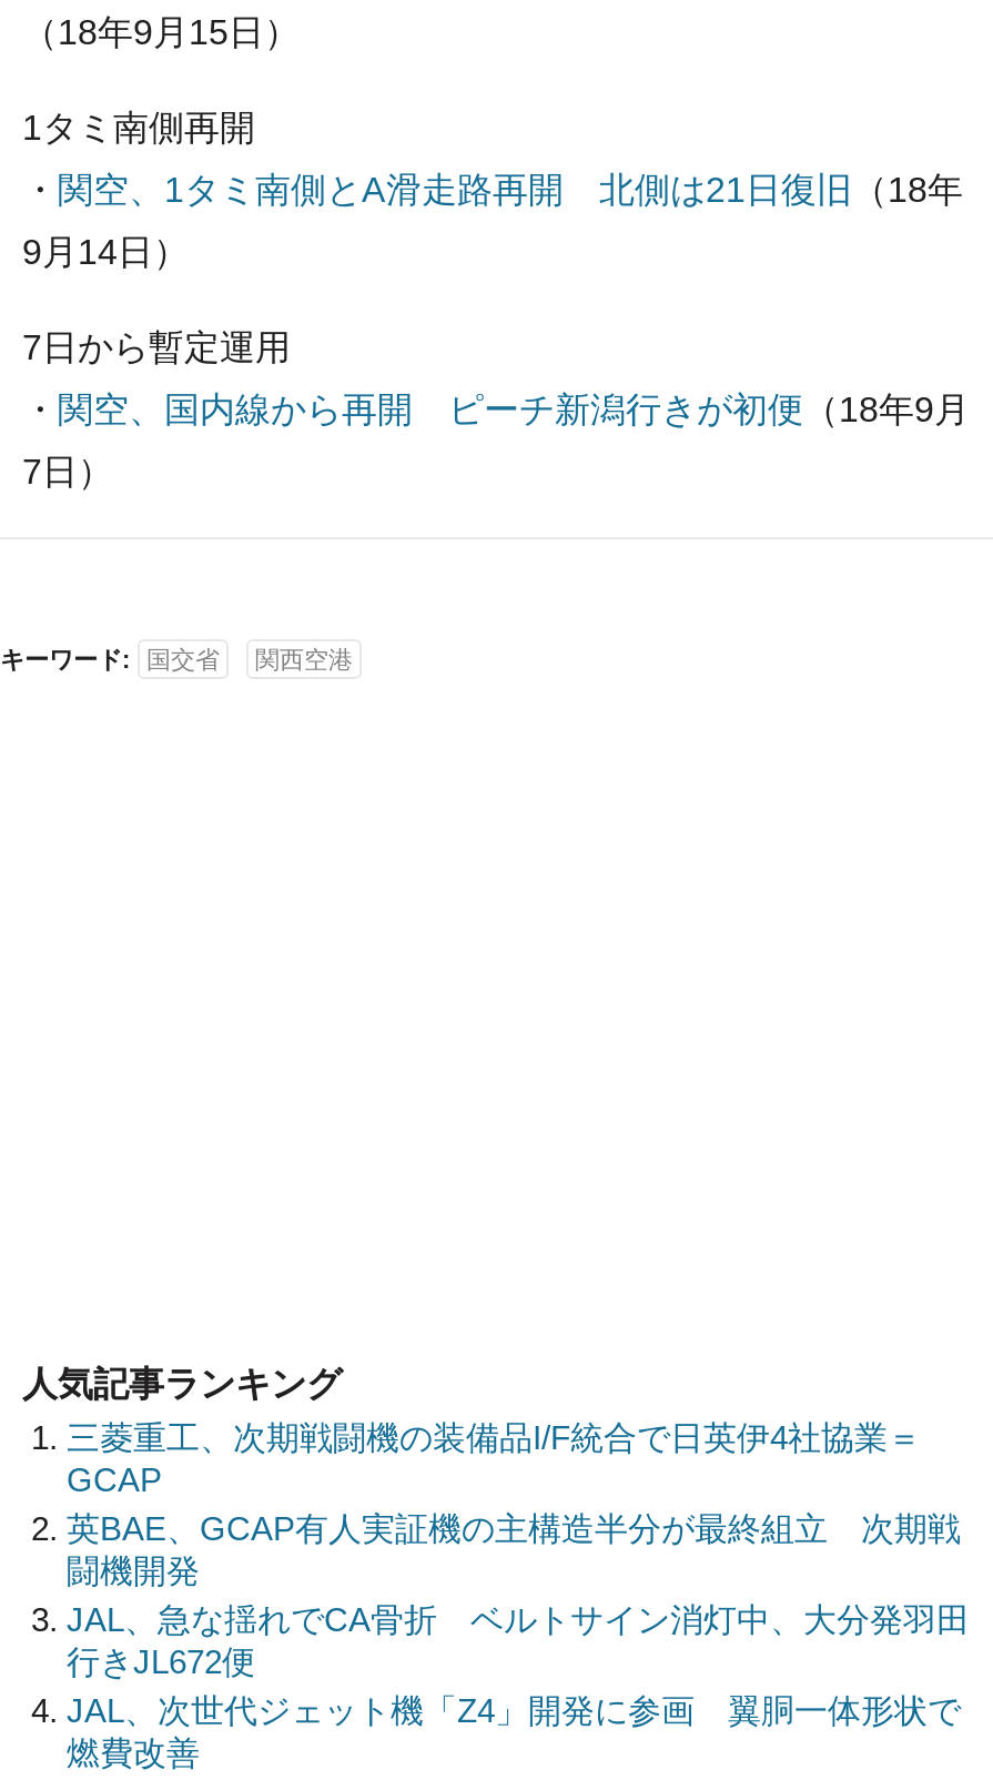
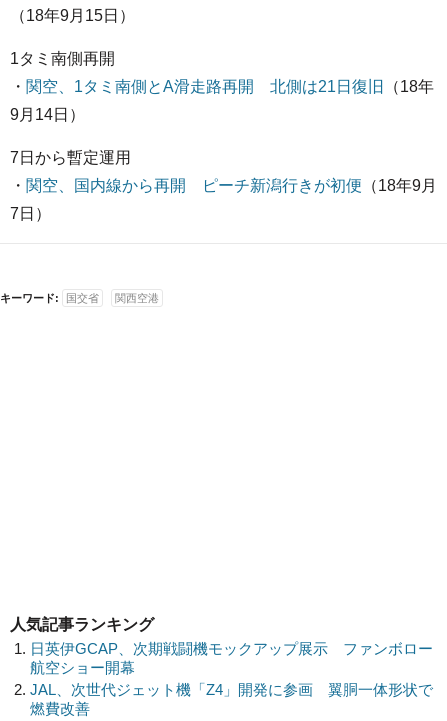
[67,1418,970,1680] 三菱重工、次期戦闘機の装備品I/F統合で日英伊4社協業＝ | GCAP | 英BAE、GCAP有人実証機の主構造半分が最終組立 次期戦 | 闘機開発 | JAL、急な揺れでCA骨折 ベルトサイン消灯中、大分発羽田 | 行きJL672便 -> [30,640,433,676] 日英伊GCAP、次期戦闘機モックアップ展示 ファンボロー | 航空ショー開幕

